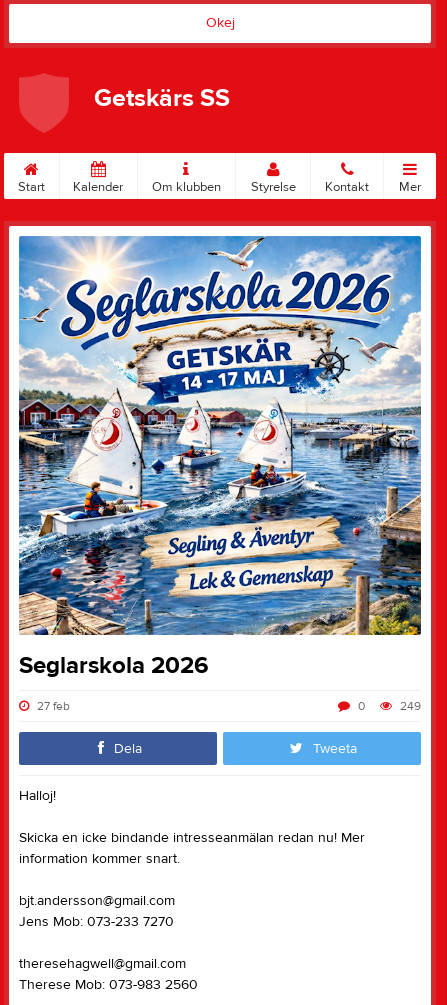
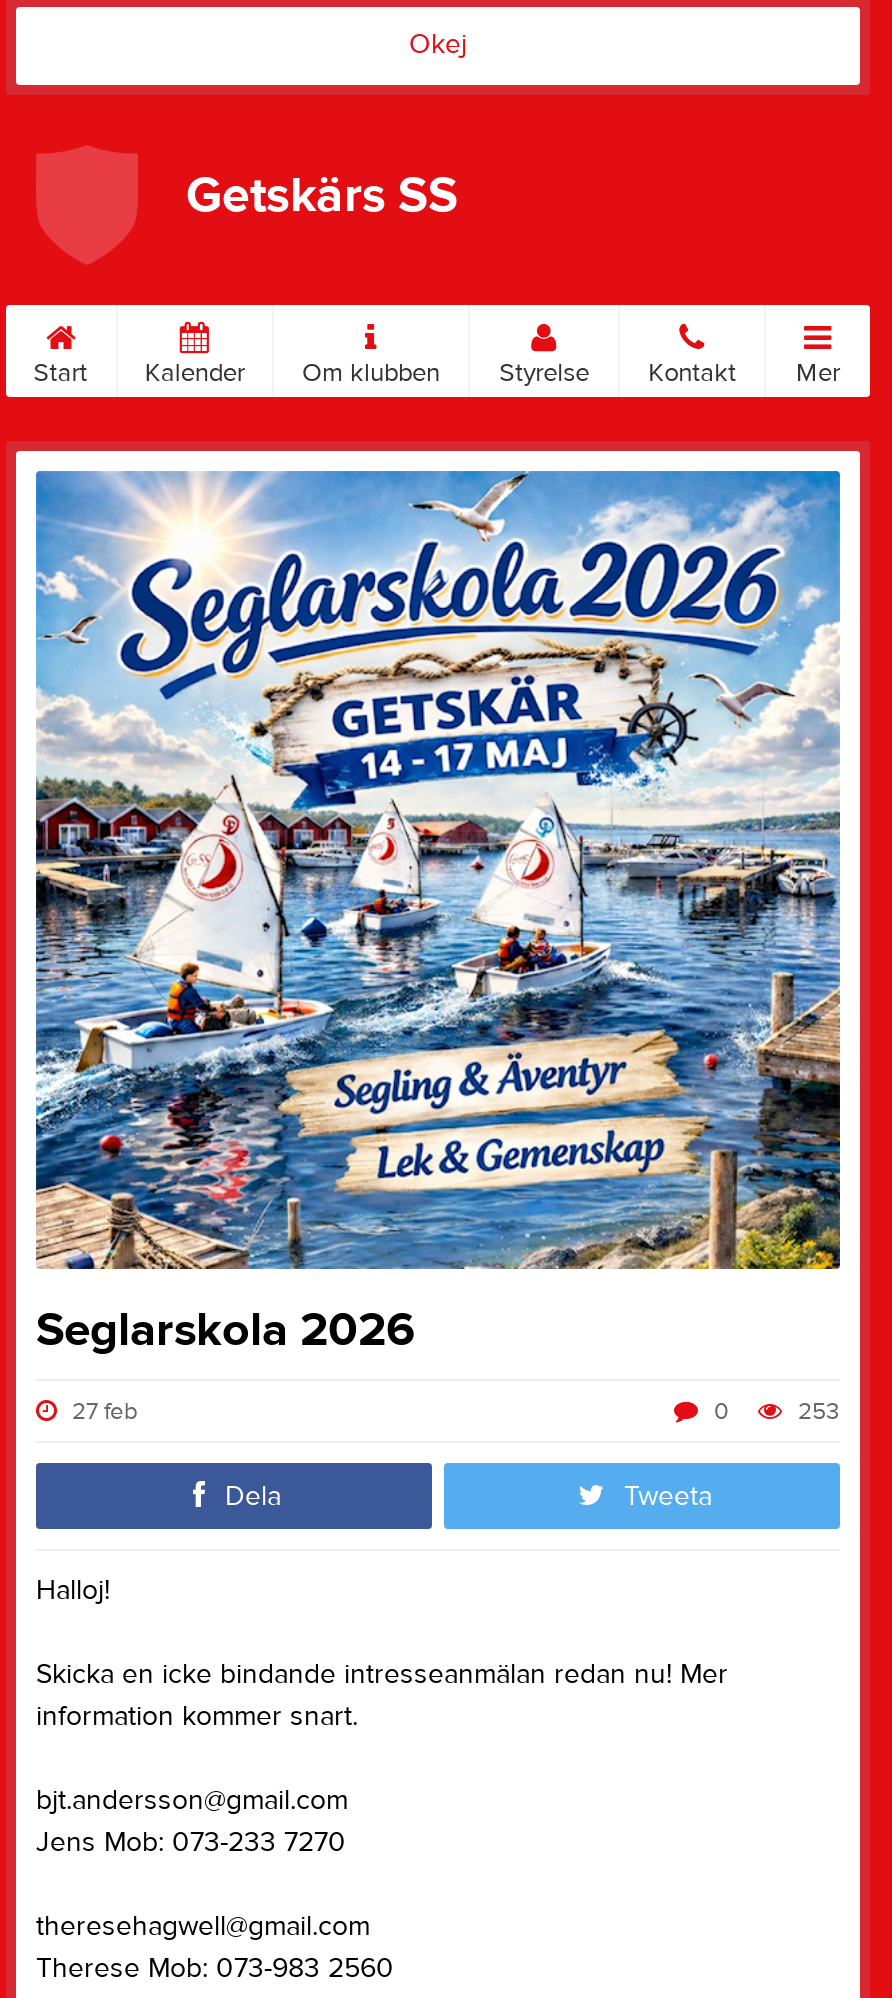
[355,698,421,714] 0 249 -> [708,1394,840,1426] 0 253

